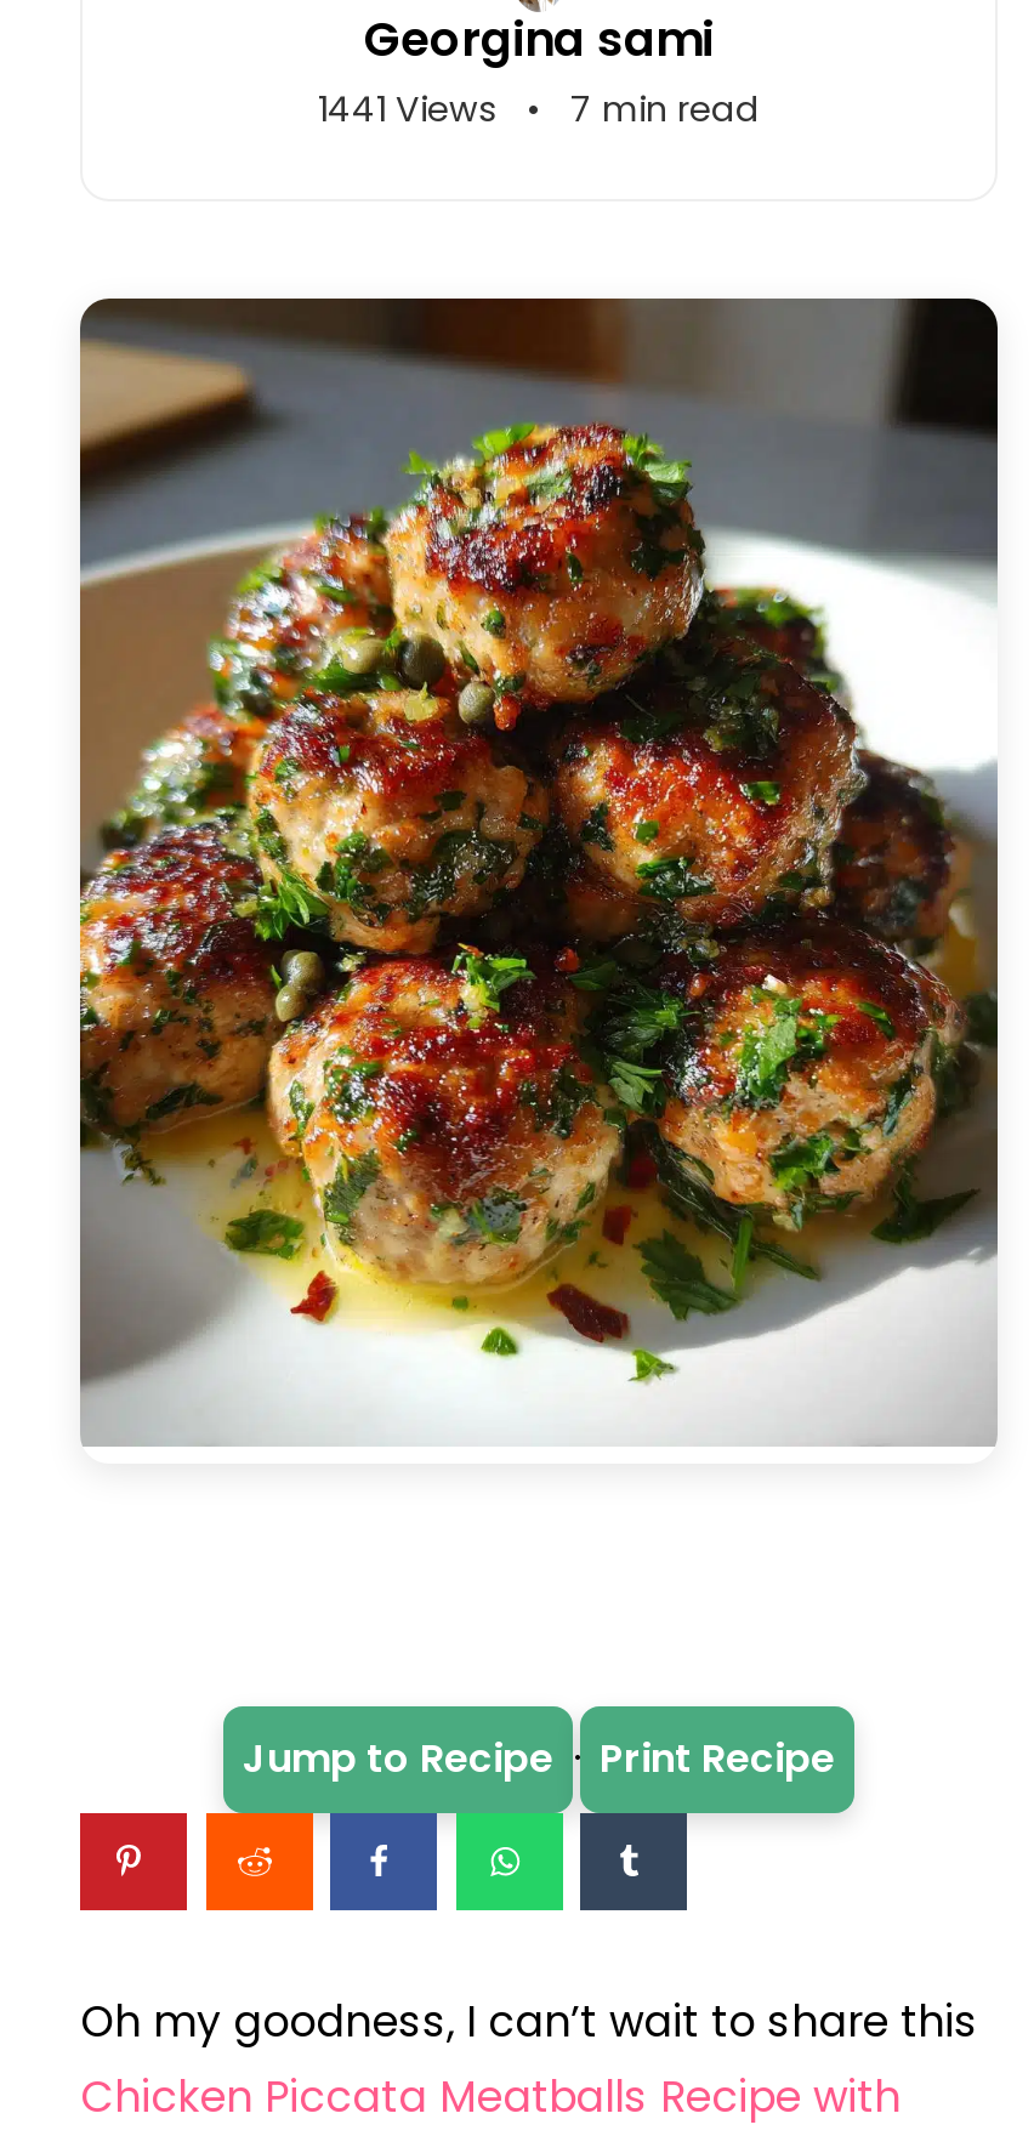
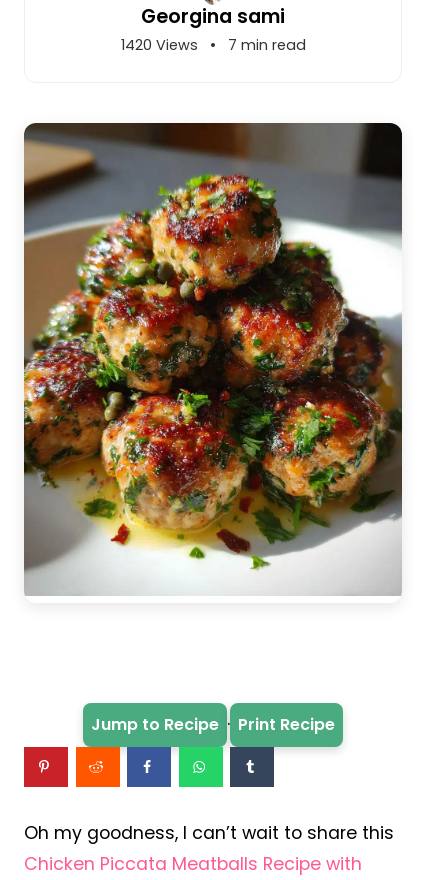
[318,85,760,133] 1441 Views • 7 min read -> [120,35,305,55] 1420 Views • 7 min read

